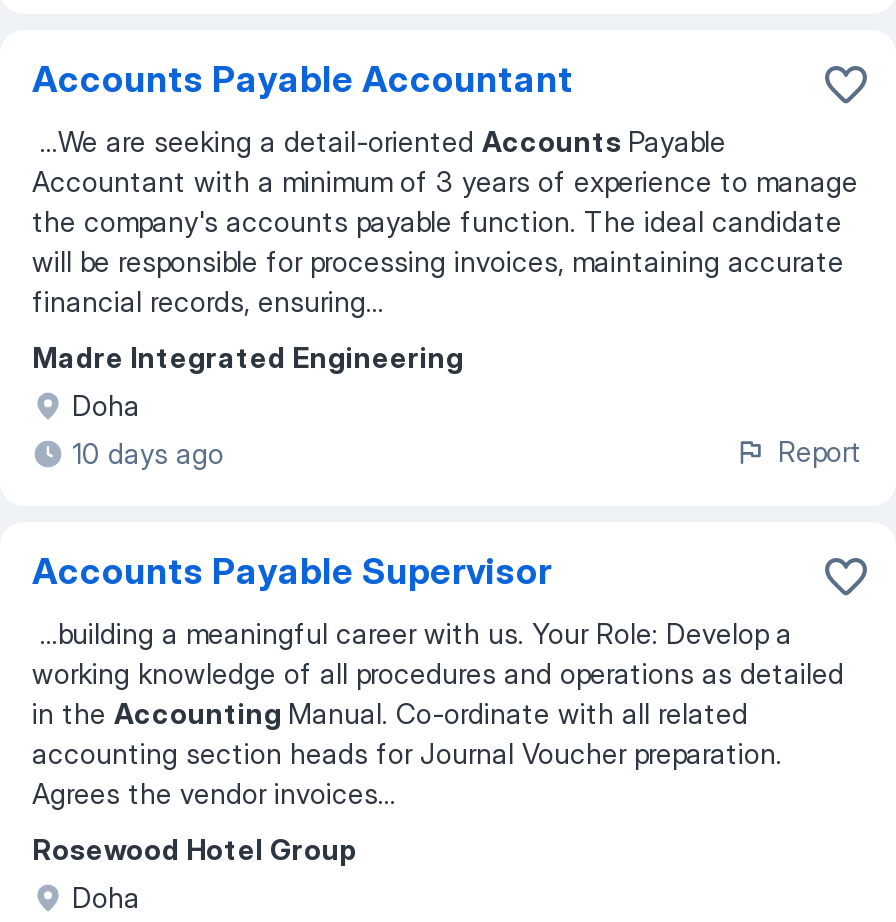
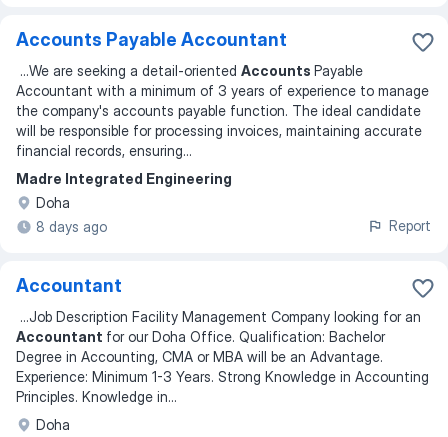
[72,436,224,470] 10 days ago -> [36,218,107,235] 8 days ago
[32,550,552,592] Accounts Payable Supervisor -> [16,275,122,296] Accountant
[32,616,844,810] ...building a meaningful career with us. Your Role: Develop a | working knowledge of all procedures and operations as detailed | in the Accounting Manual. Co-ordinate with all related | accounting section heads for Journal Voucher preparation. | Agrees the vendor invoices... -> [16,308,429,405] ...Job Description Facility Management Company looking for an | Accountant for our Doha Office. Qualification: Bachelor | Degree in Accounting, CMA or MBA will be an Advantage. | Experience: Minimum 1-3 Years. Strong Knowledge in Accounting | Principles. Knowledge in...
[32,832,358,866] Rosewood Hotel Group -> none

